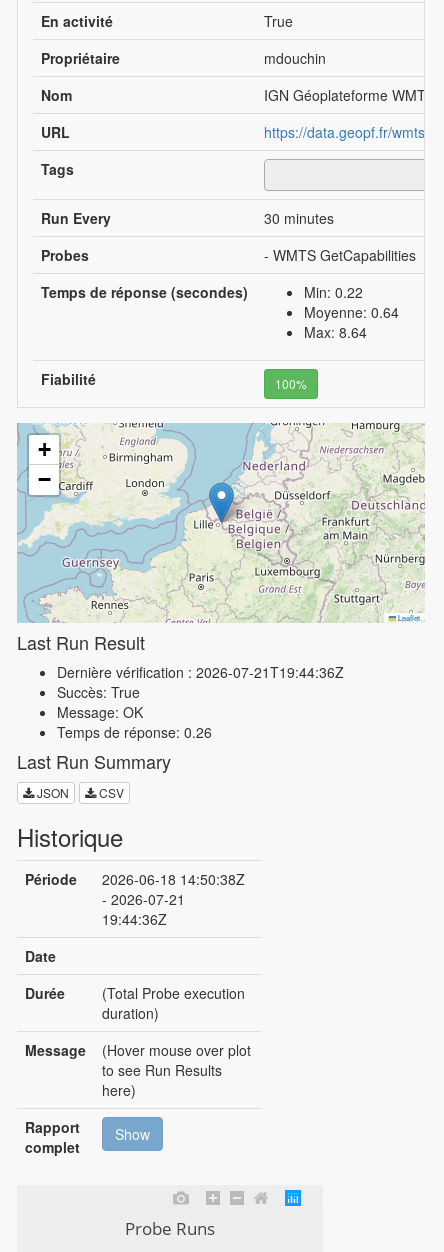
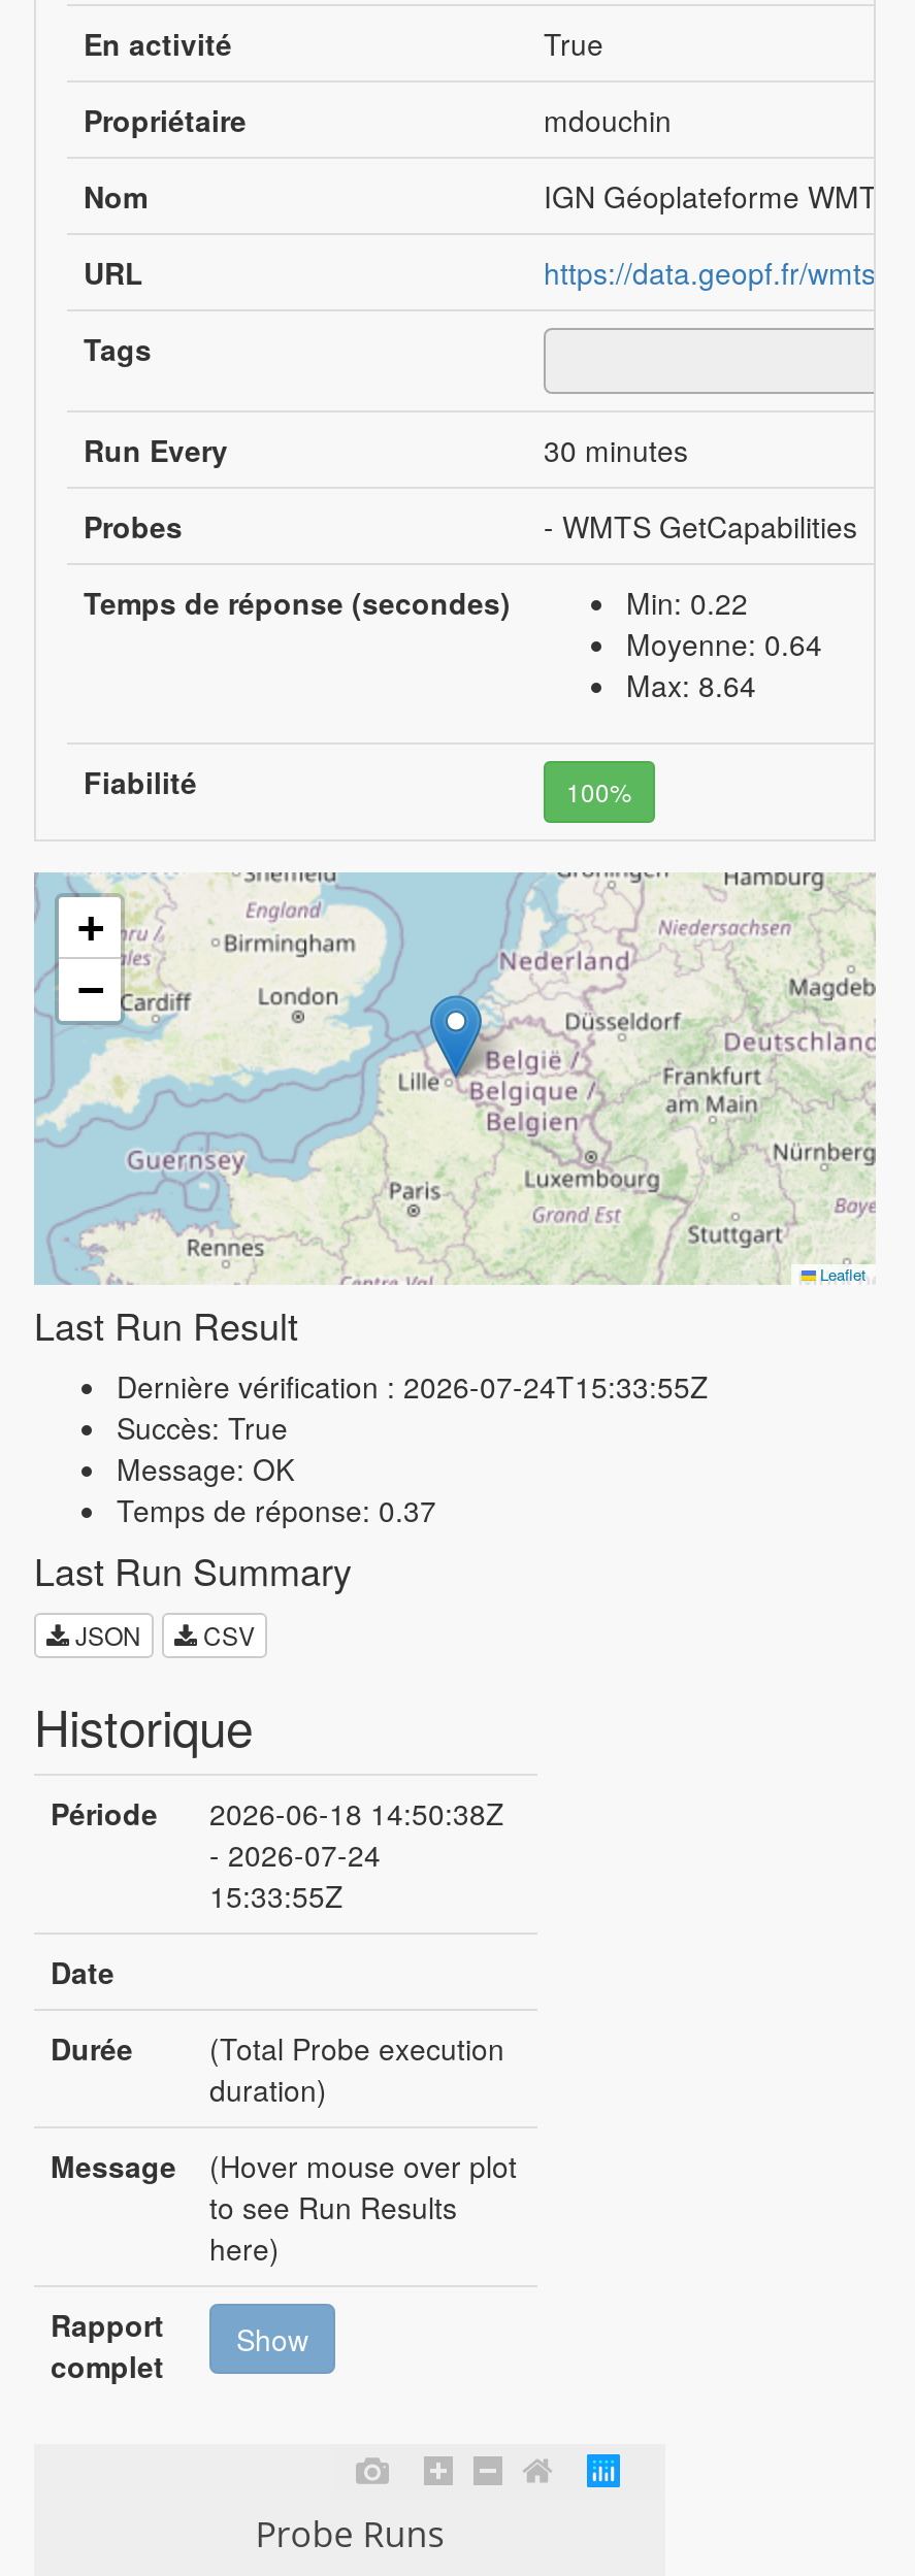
[57,662,344,682] Dernière vérification : 2026-07-21T19:44:36Z -> [117,1365,709,1407] Dernière vérification : 2026-07-24T15:33:55Z
[57,722,212,742] Temps de réponse: 0.26 -> [117,1489,436,1530] Temps de réponse: 0.37
[102,889,185,929] - 2026-07-21 | 19:44:36Z -> [209,1834,381,1917] - 2026-07-24 | 15:33:55Z

